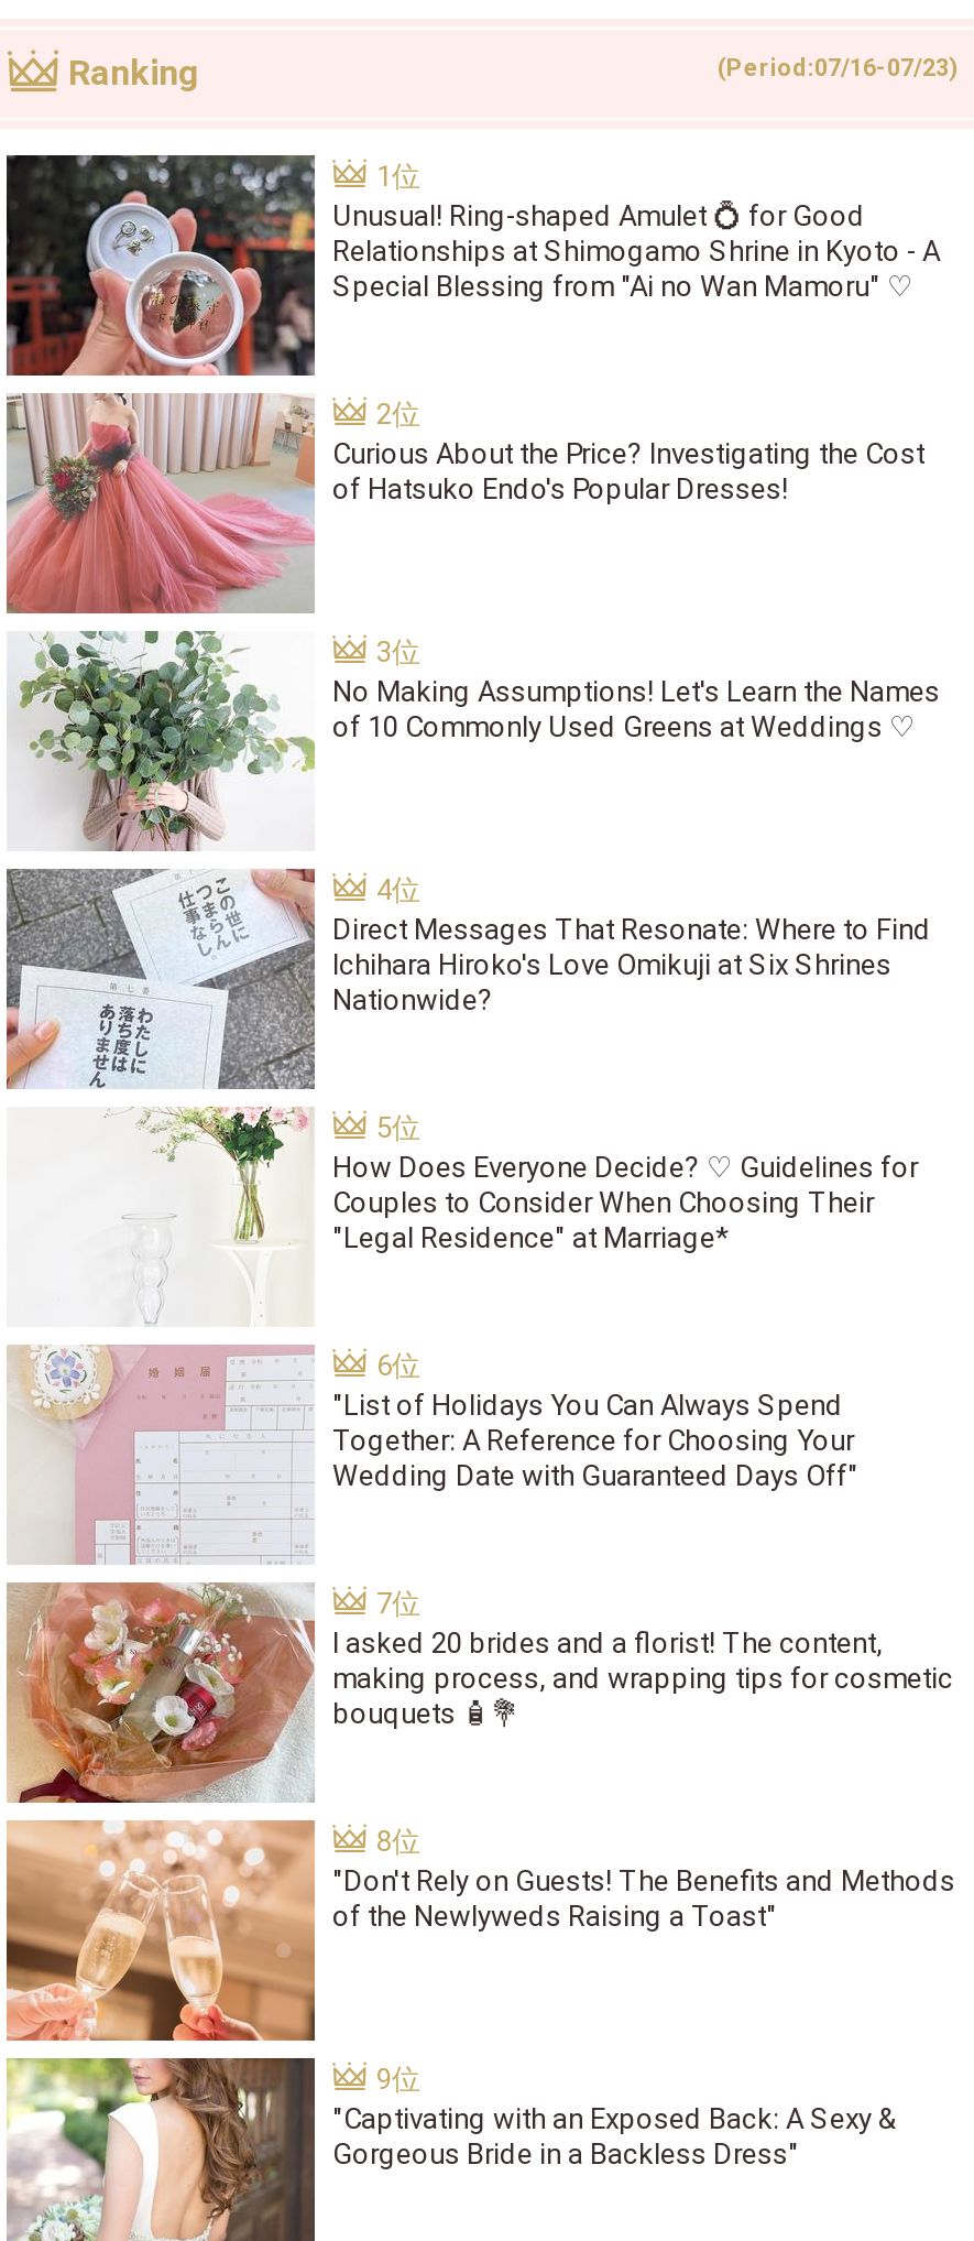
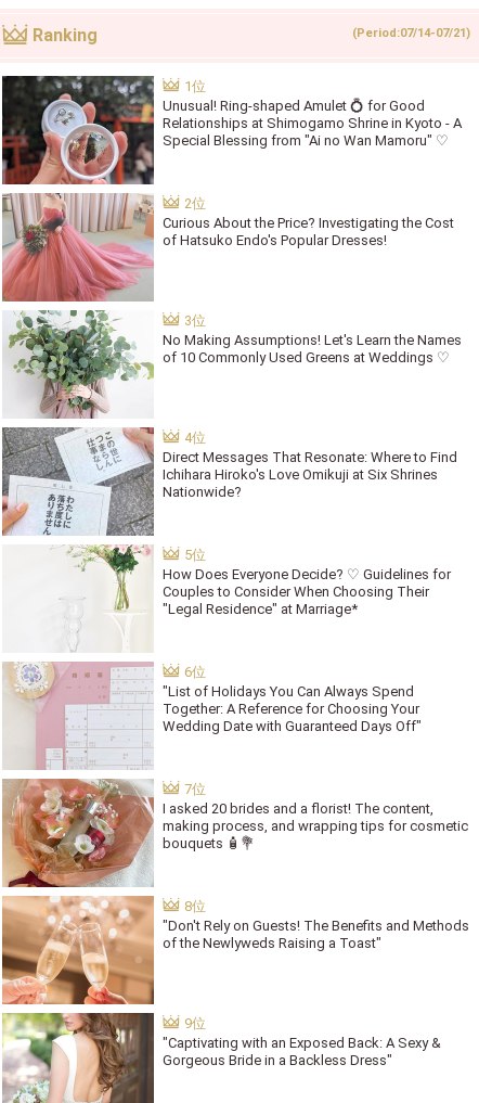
[718,55,957,84] (Period:07/16-07/23) -> [352,27,470,41] (Period:07/14-07/21)

